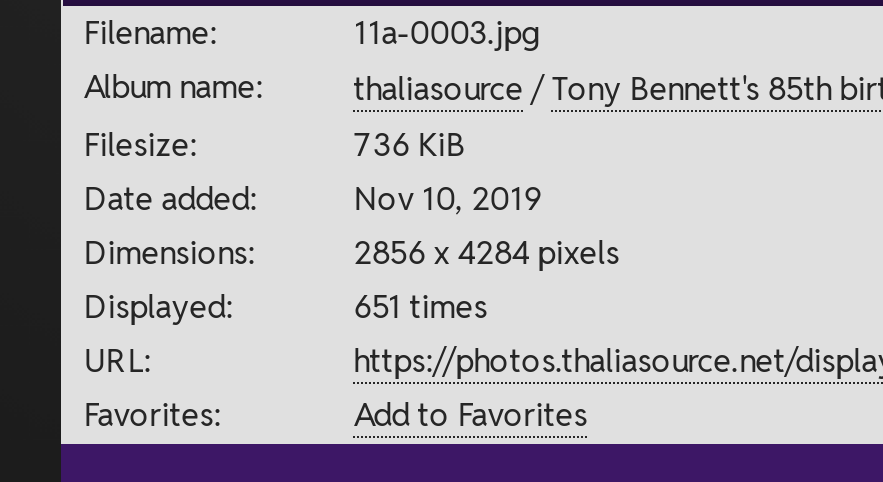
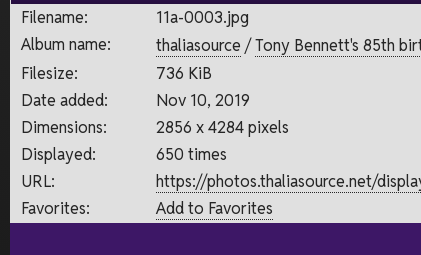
[353,286,487,328] 651 times -> [156,144,227,165] 650 times

